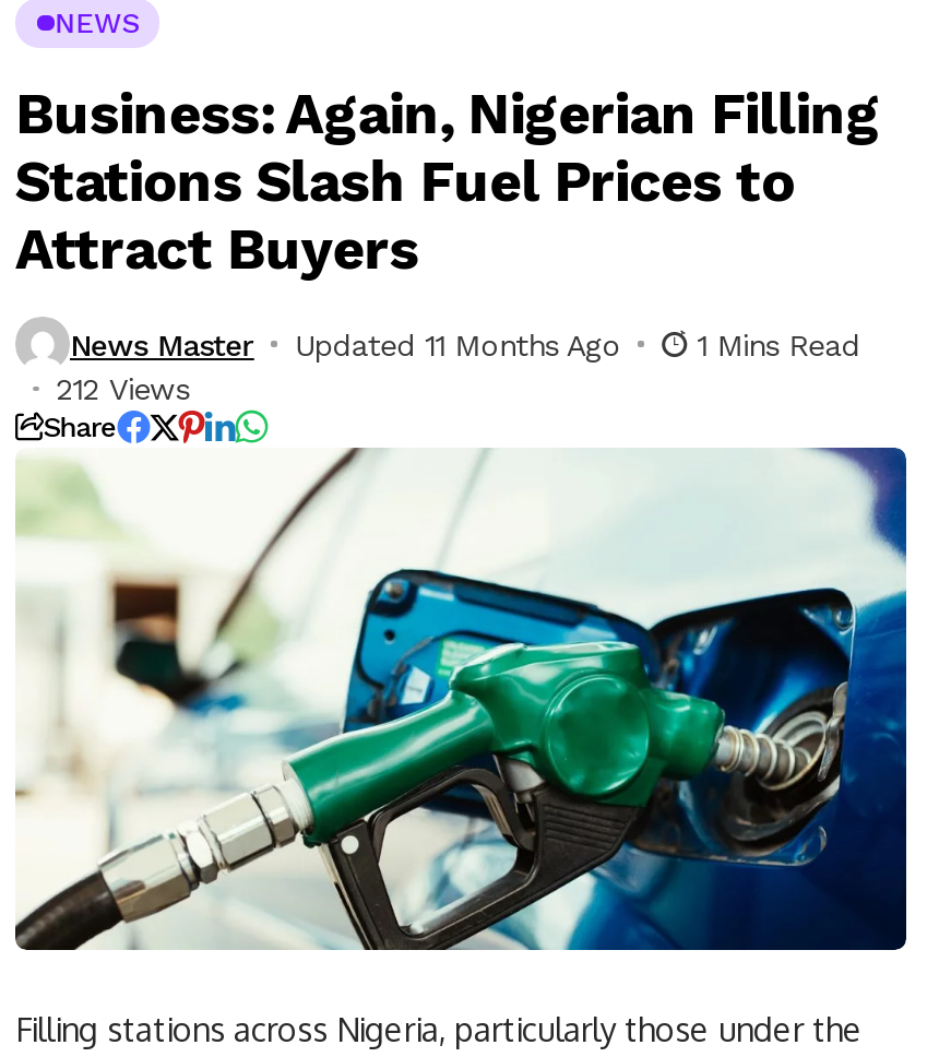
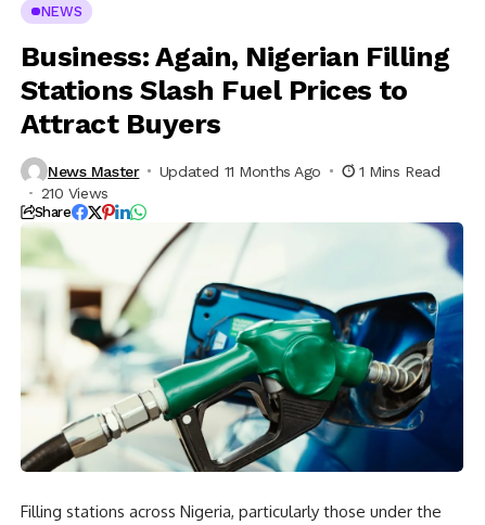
[56,371,189,406] 212 Views -> [41,184,108,202] 210 Views

